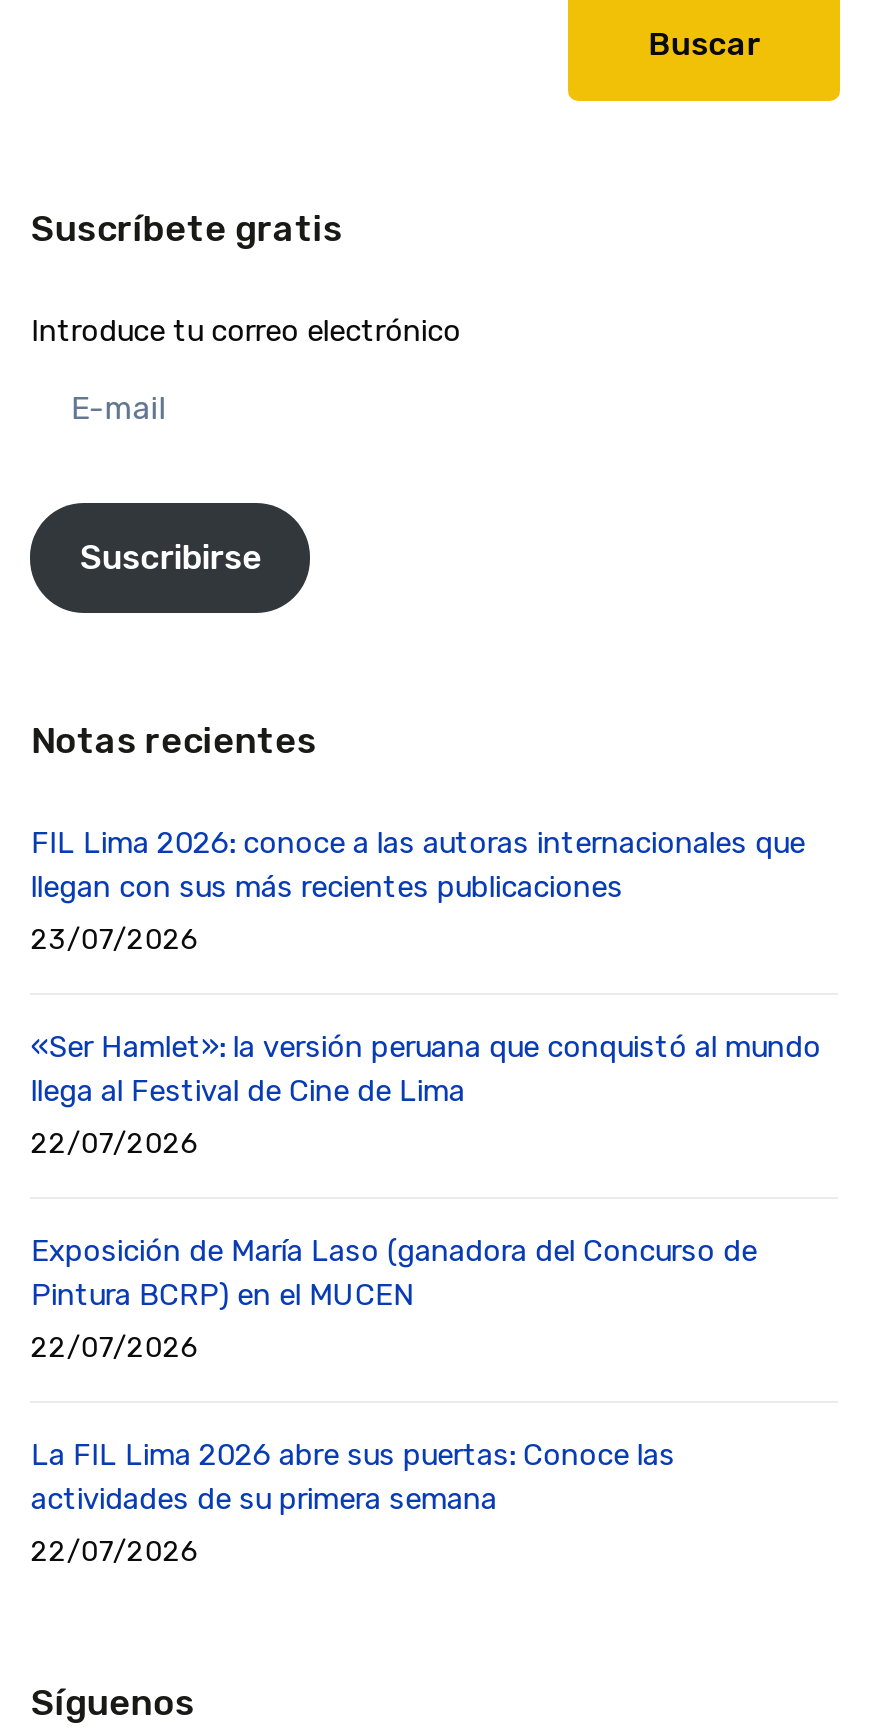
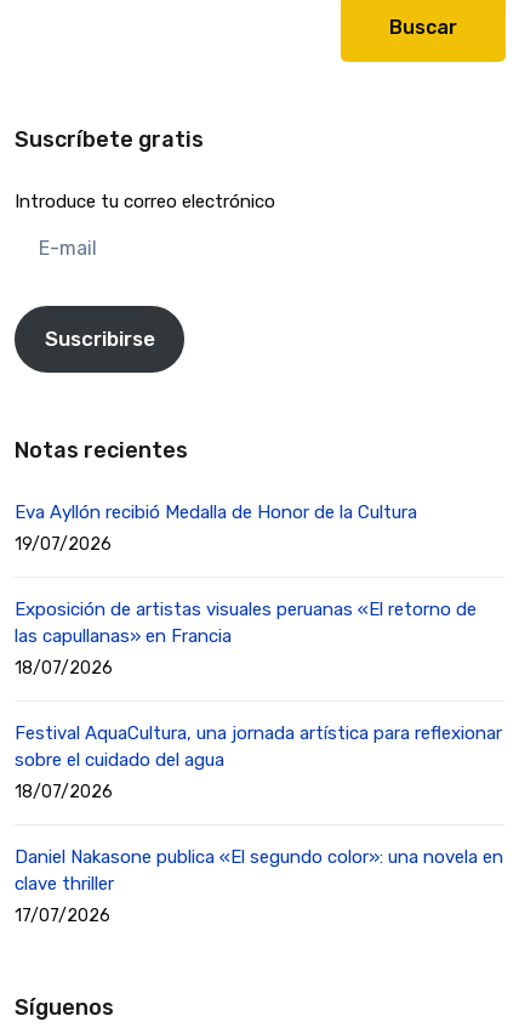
[31,825,805,905] FIL Lima 2026: conoce a las autoras internacionales que | llegan con sus más recientes publicaciones -> [15,501,418,523] Eva Ayllón recibió Medalla de Honor de la Cultura
[31,923,199,957] 23/07/2026 -> [15,534,112,554] 19/07/2026
[31,1029,821,1109] «Ser Hamlet»: la versión peruana que conquistó al mundo | llega al Festival de Cine de Lima -> [15,598,477,647] Exposición de artistas visuales peruanas «El retorno de | las capullanas» en Francia
[31,1127,199,1161] 22/07/2026 -> [15,658,113,678] 18/07/2026
[31,1233,757,1313] Exposición de María Laso (ganadora del Concurso de | Pintura BCRP) en el MUCEN -> [15,722,503,770] Festival AquaCultura, una jornada artística para reflexionar | sobre el cuidado del agua
[31,1331,199,1365] 22/07/2026 -> [15,781,113,802] 18/07/2026
[31,1437,675,1517] La FIL Lima 2026 abre sus puertas: Conoce las | actividades de su primera semana -> [15,846,504,894] Daniel Nakasone publica «El segundo color»: una novela en | clave thriller
[31,1535,199,1569] 22/07/2026 -> [15,905,111,926] 17/07/2026

